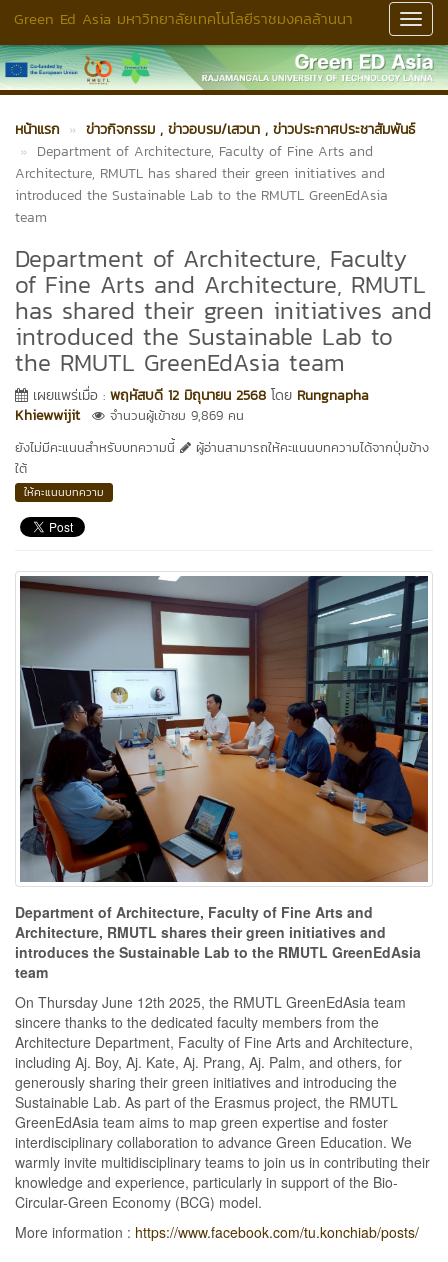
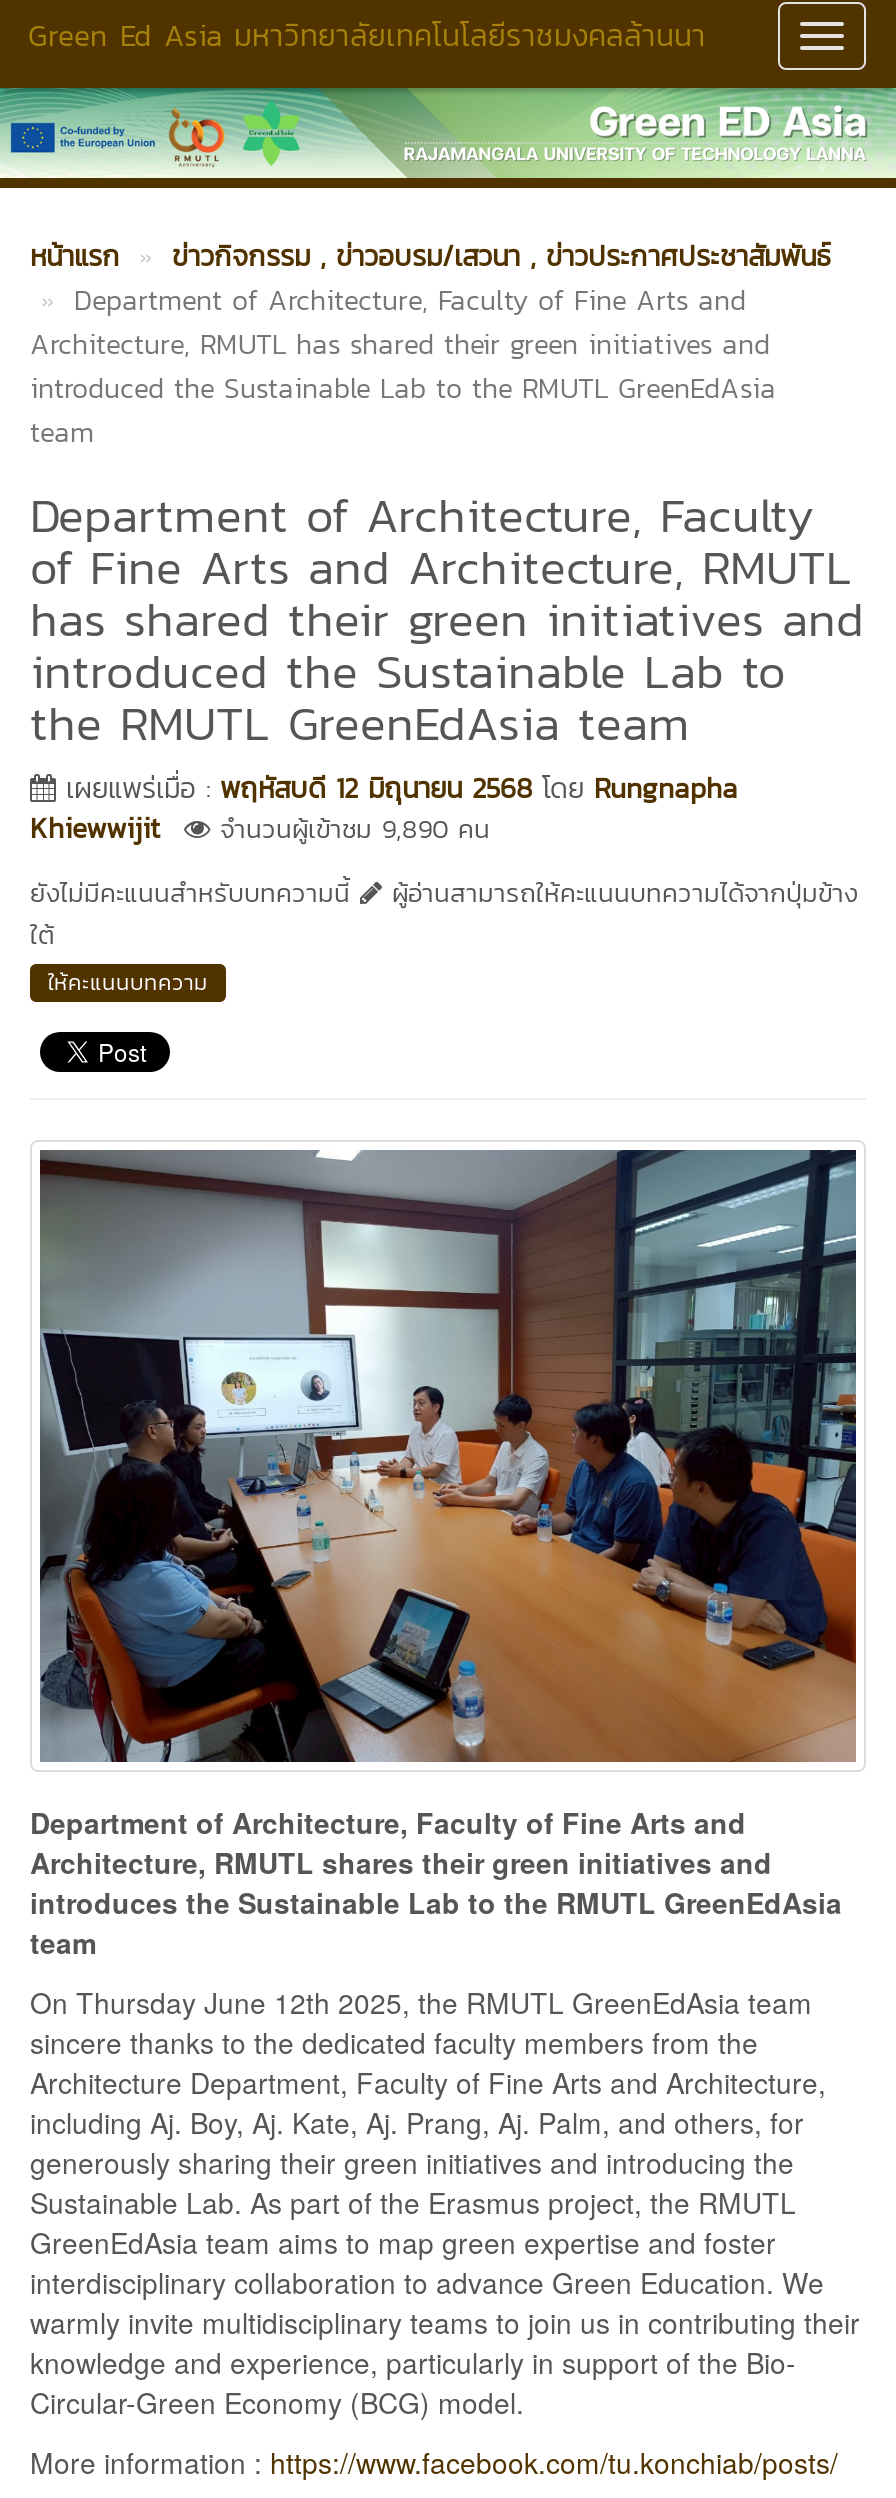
[105,406,244,425] จำนวนผู้เข้าชม 9,869 คน -> [210,810,490,848] จำนวนผู้เข้าชม 9,890 คน

